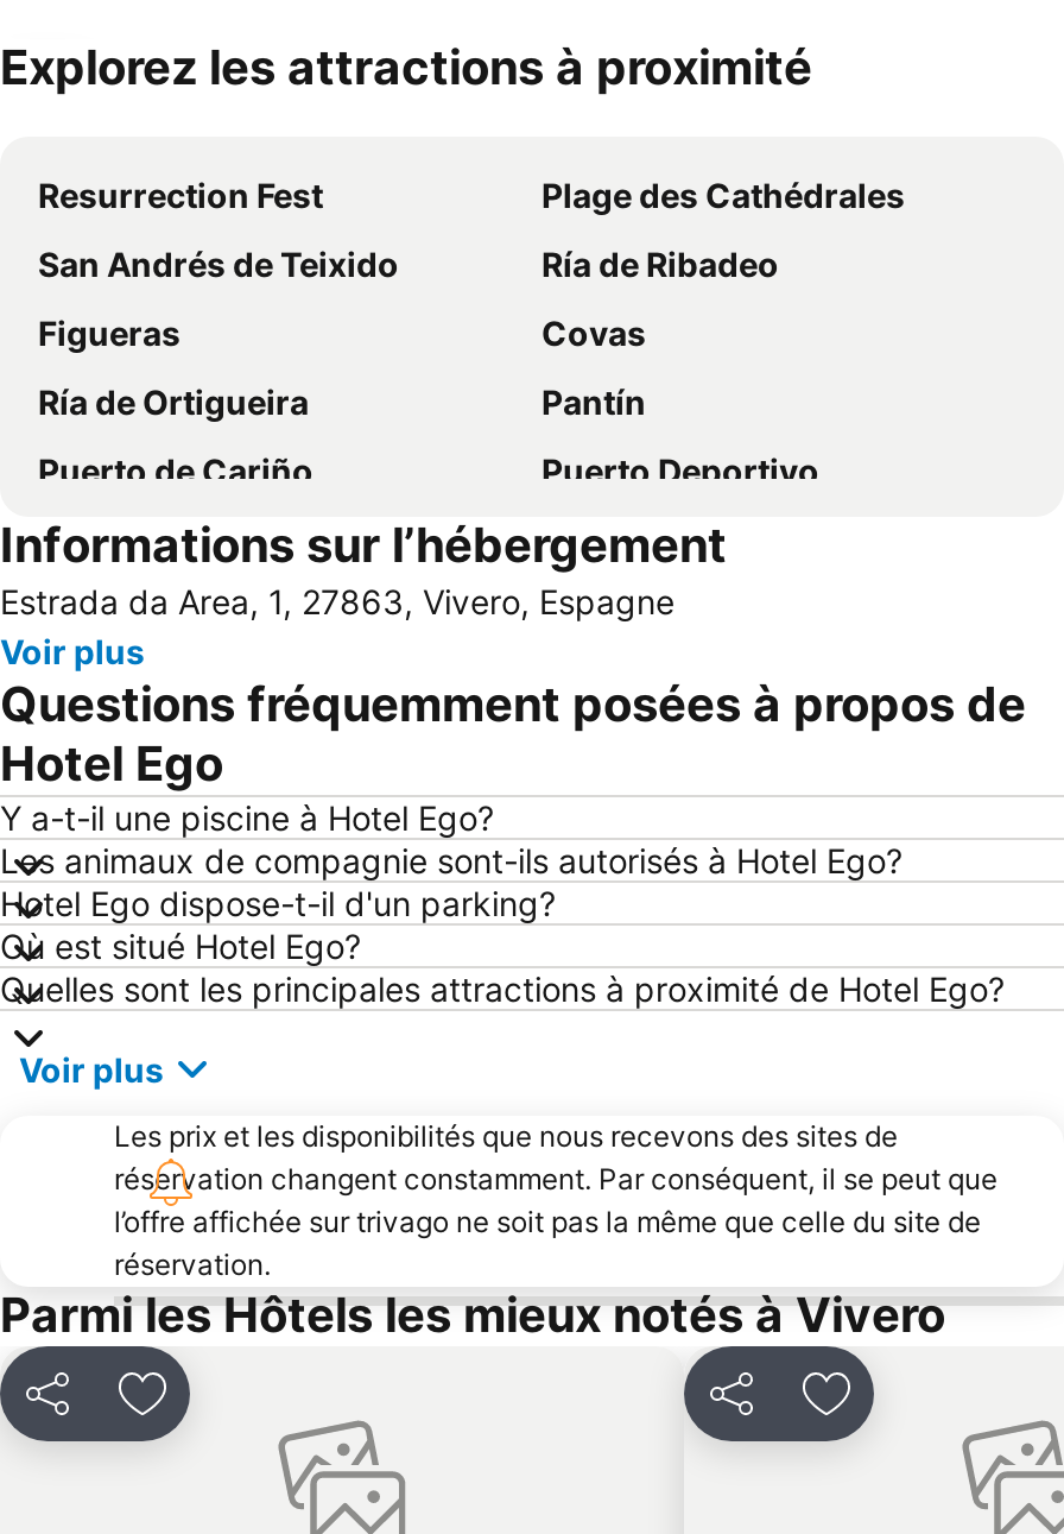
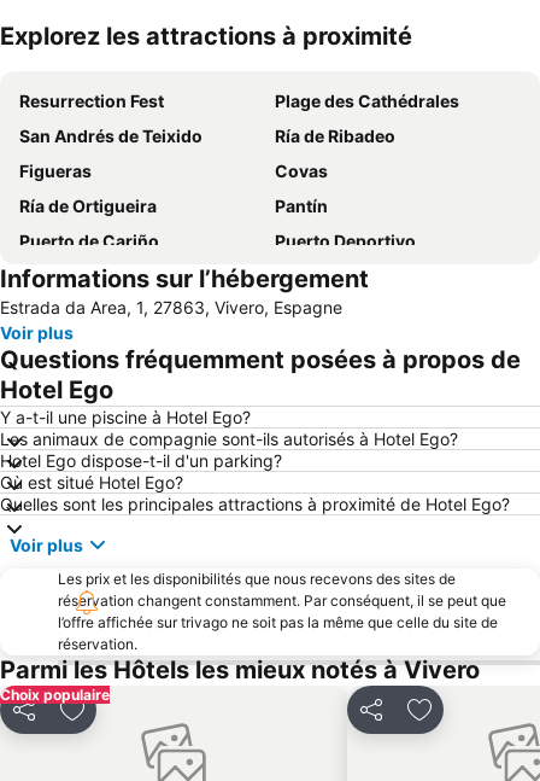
none -> [0,686,110,704] Choix populaire

